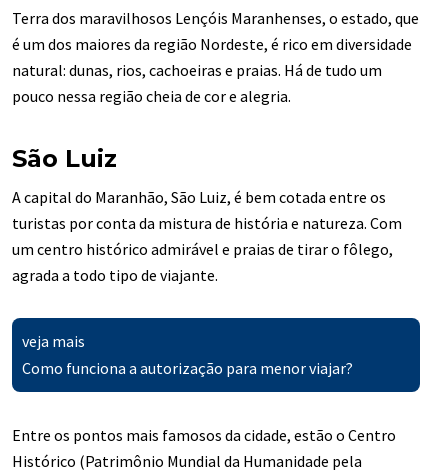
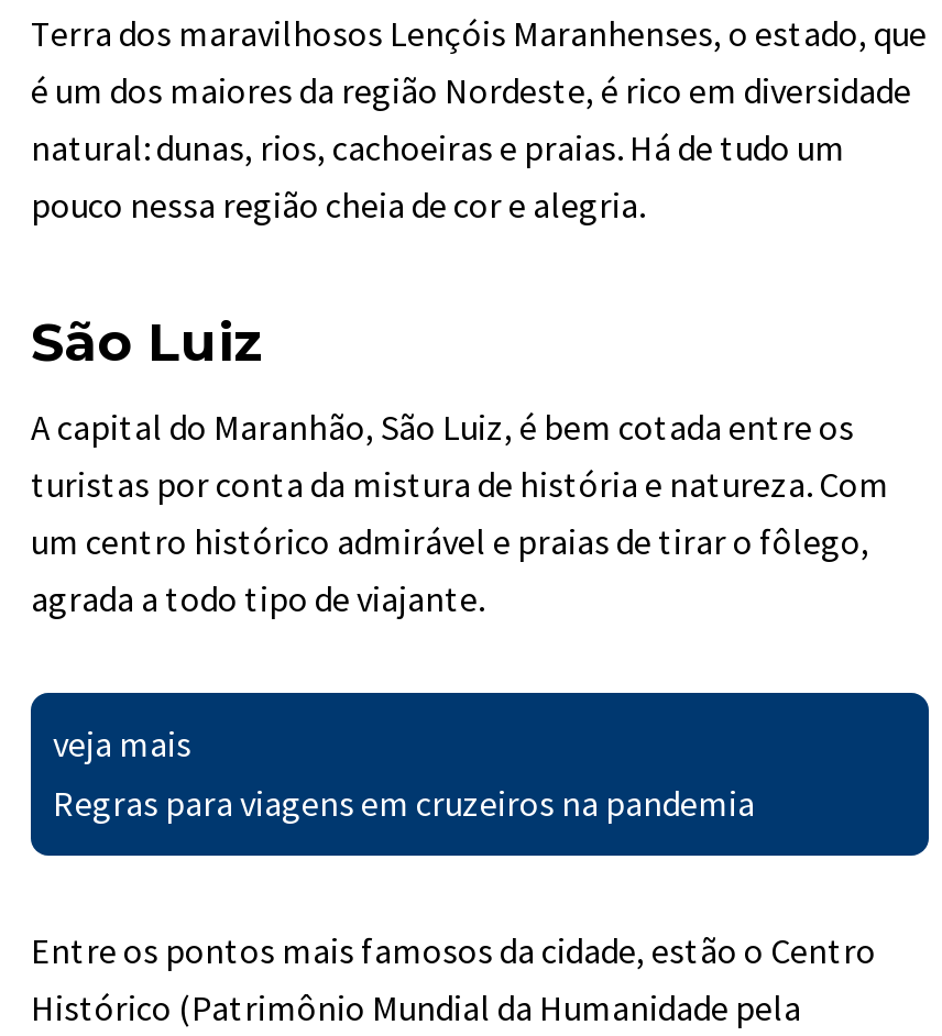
[22,358,353,378] Como funciona a autorização para menor viajar? -> [53,780,755,824] Regras para viagens em cruzeiros na pandemia

